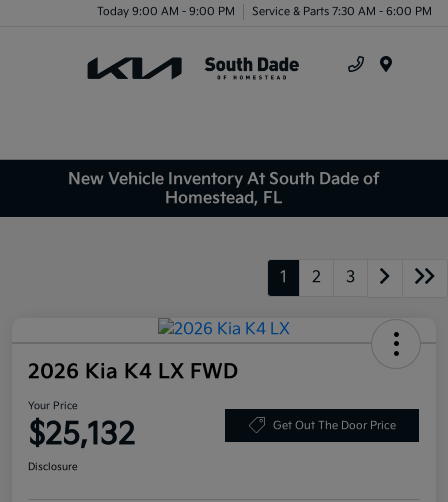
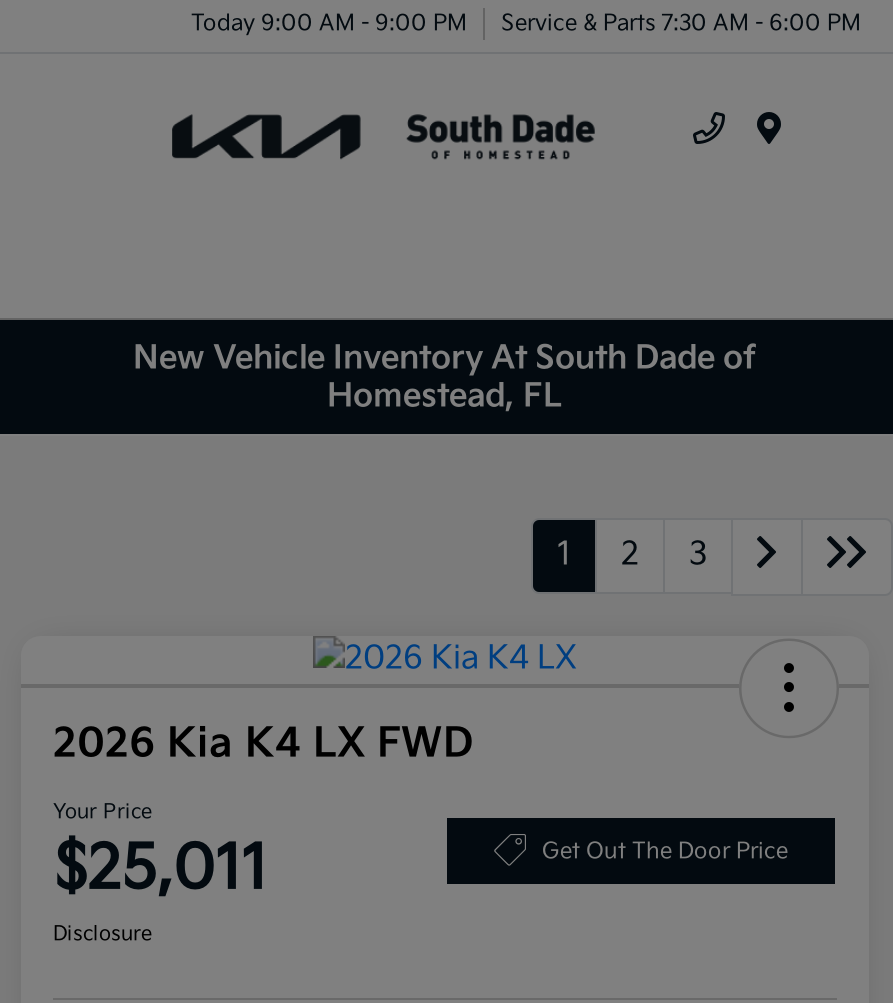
[28,417,135,453] $25,132 -> [53,834,267,906] $25,011

